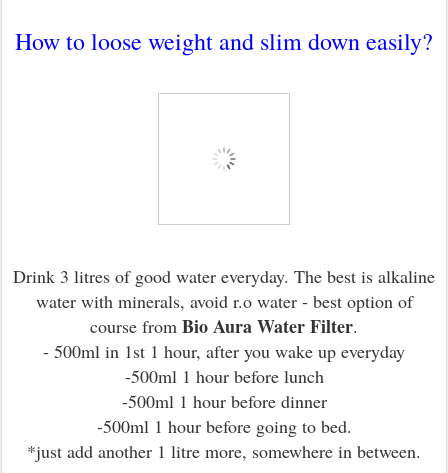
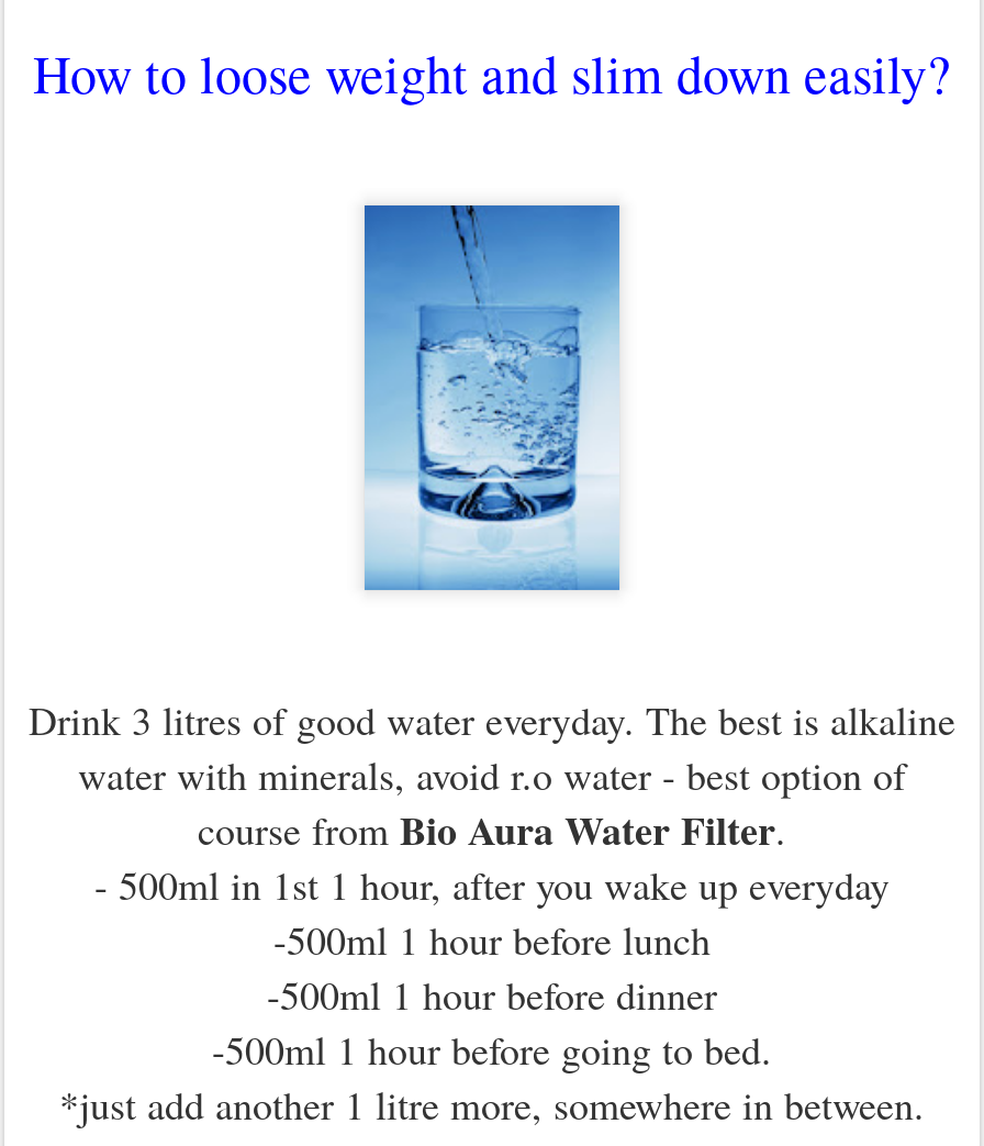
none -> [360,201,624,594] [image]

